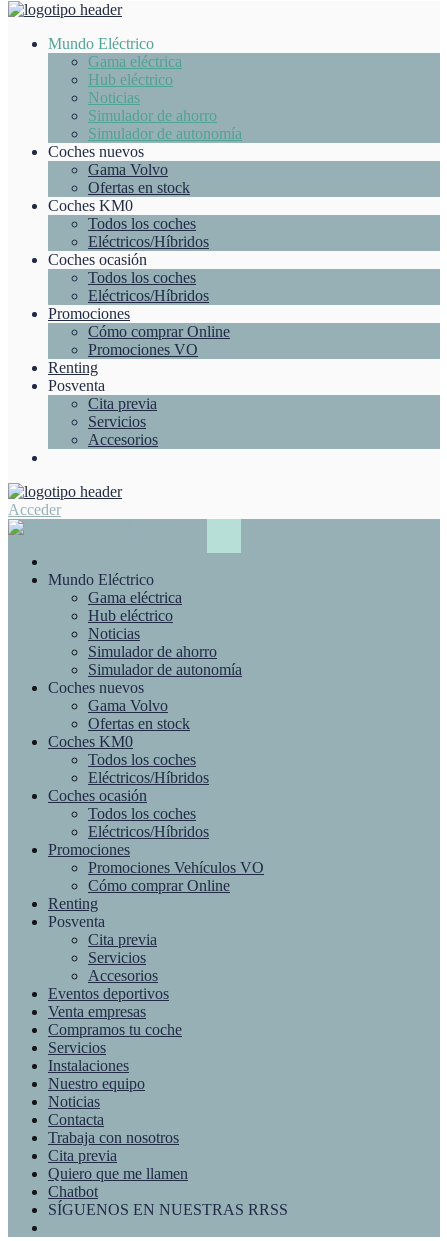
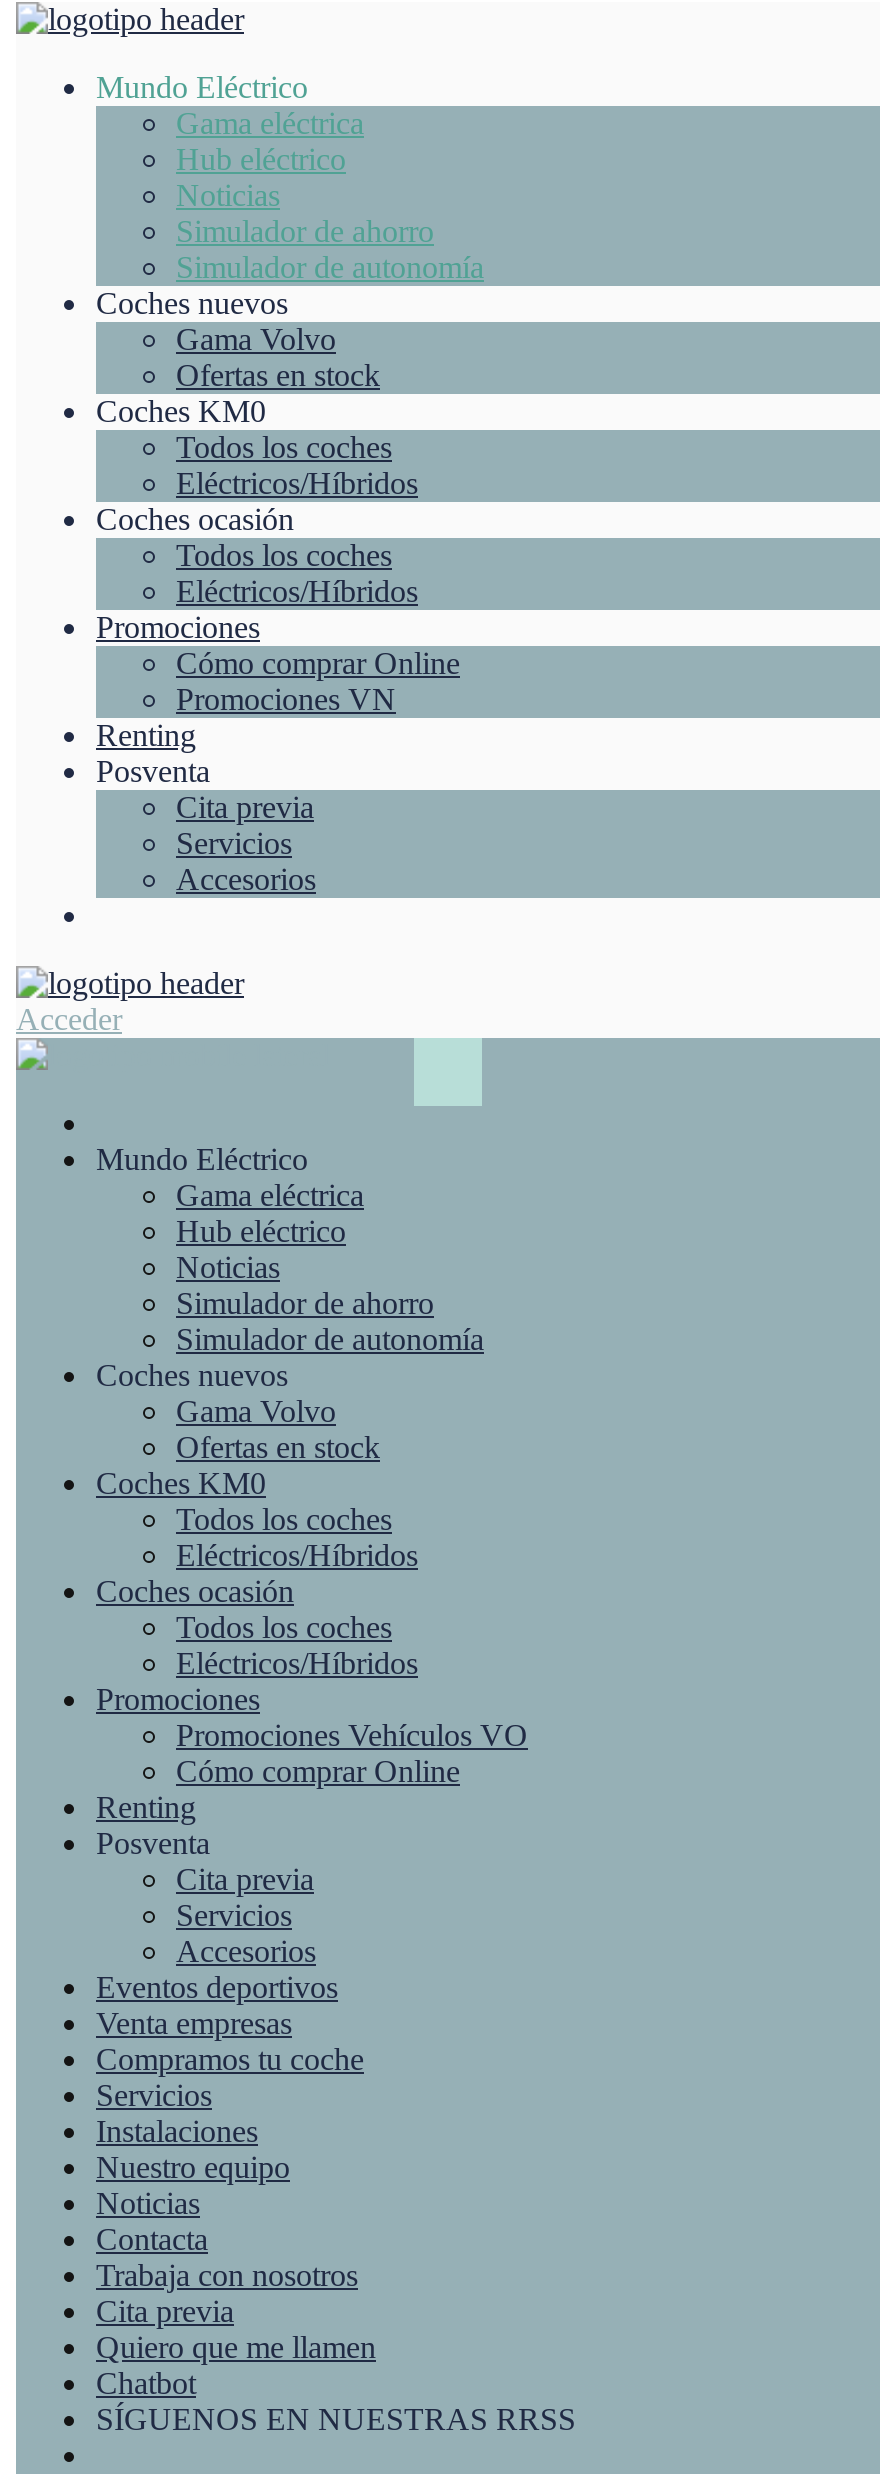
[88,341,198,358] Promociones VO -> [176,682,396,716] Promociones VN

